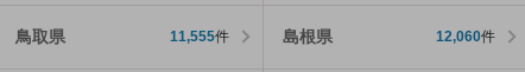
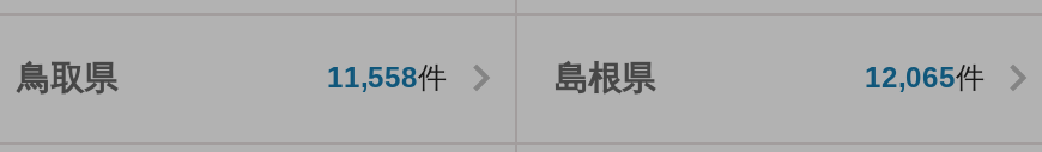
[169,29,229,45] 11,555件 -> [327,62,447,95] 11,558件
[436,29,495,45] 12,060件 -> [865,62,985,95] 12,065件

